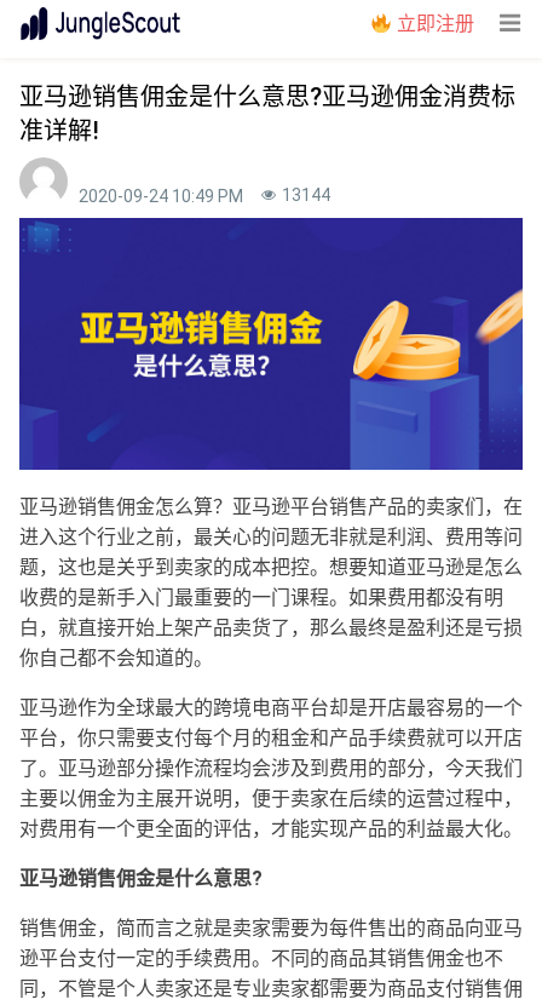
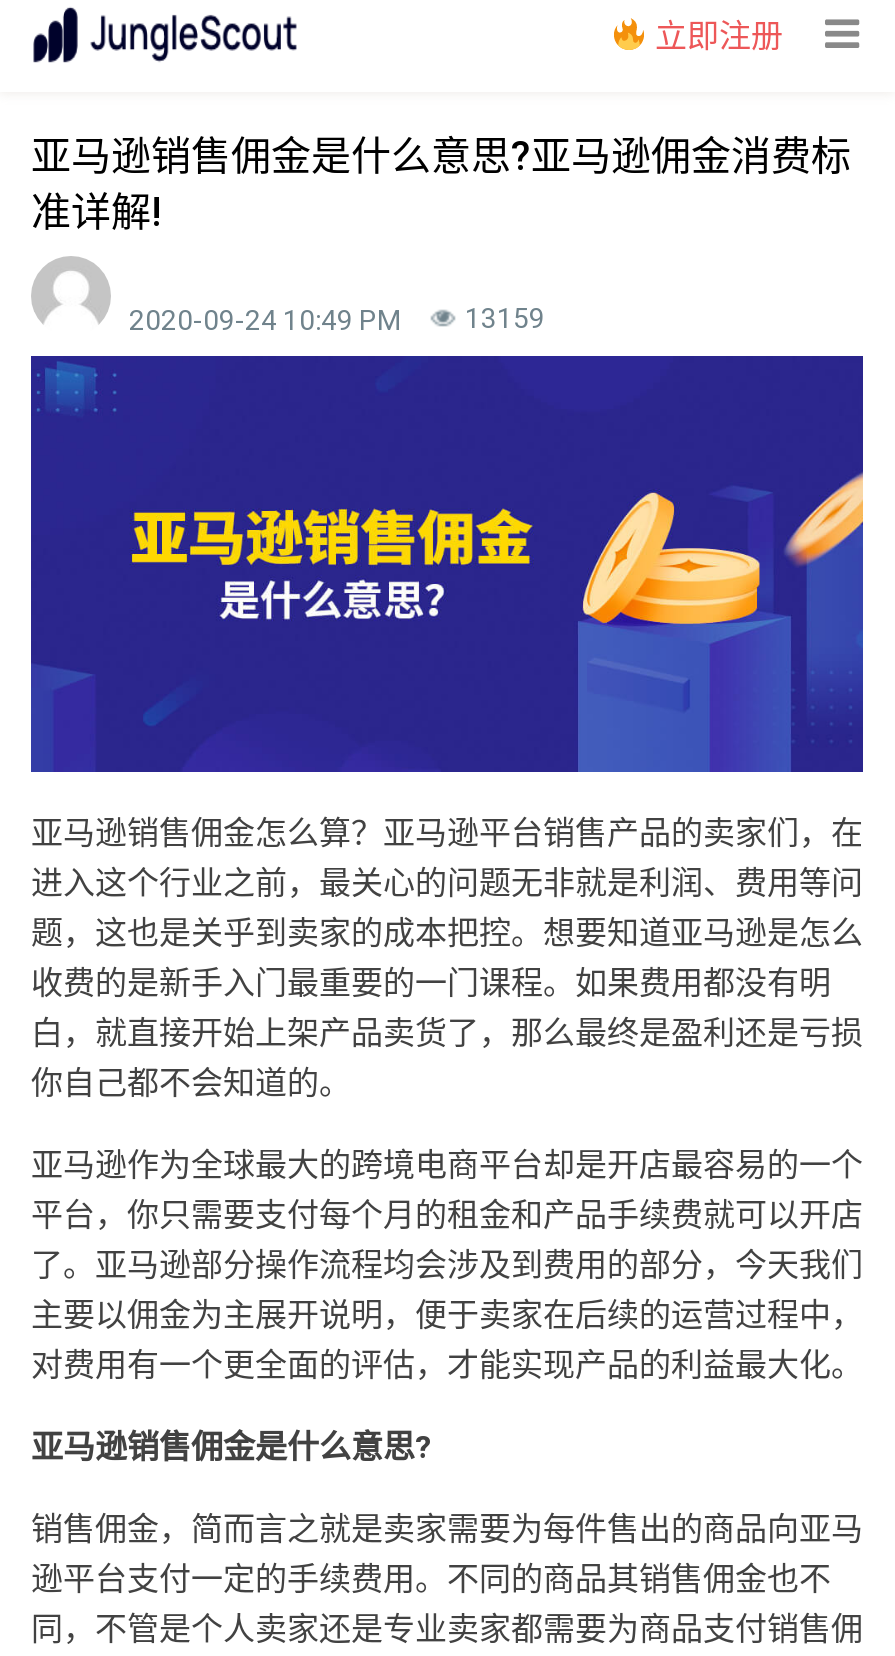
[79,185,330,206] 2020-09-24 10:49 PM 13144 -> [129,301,545,336] 2020-09-24 10:49 PM 13159

